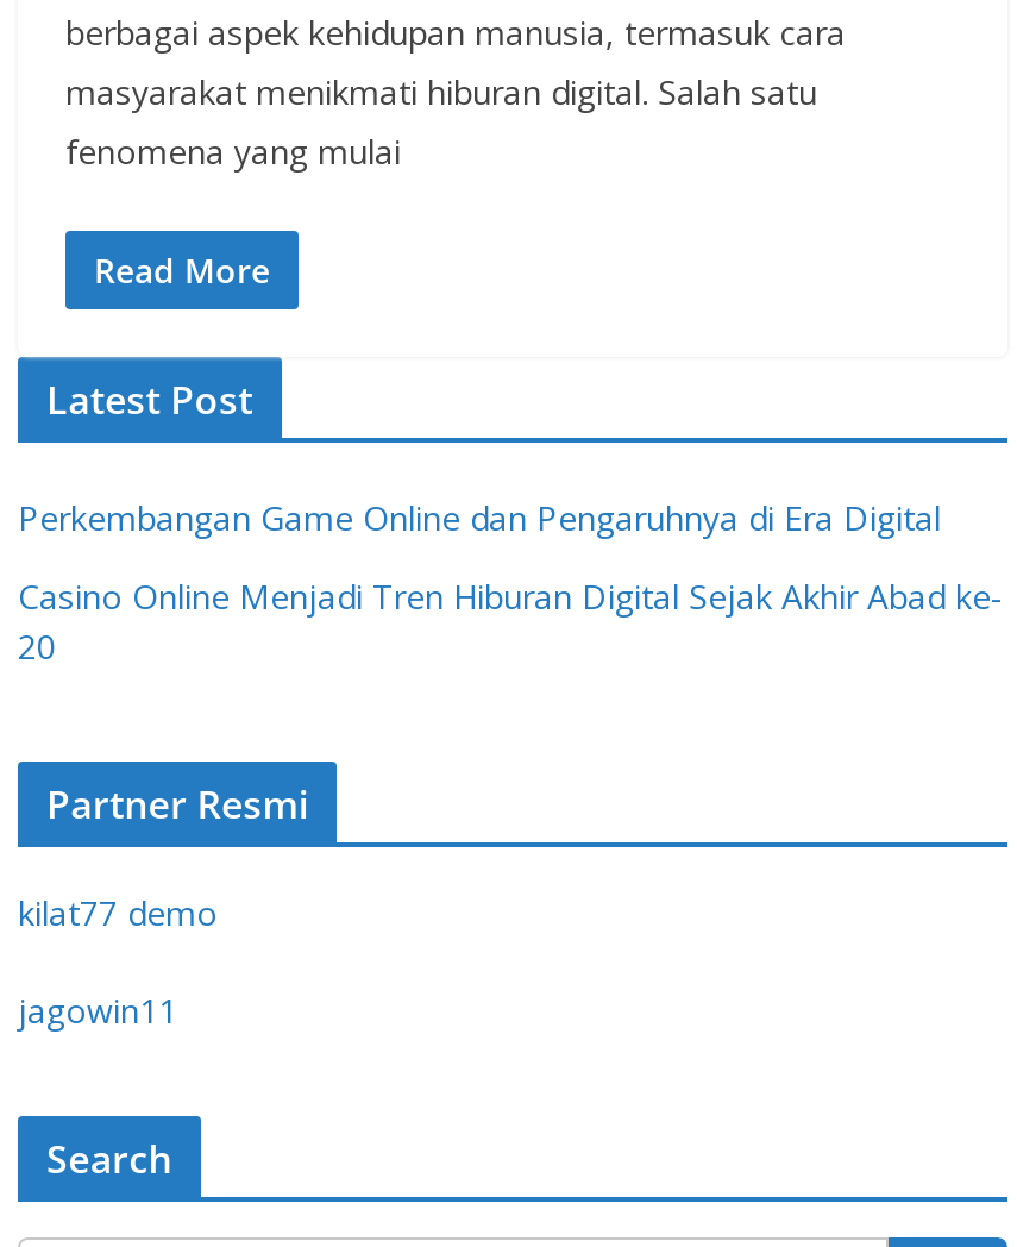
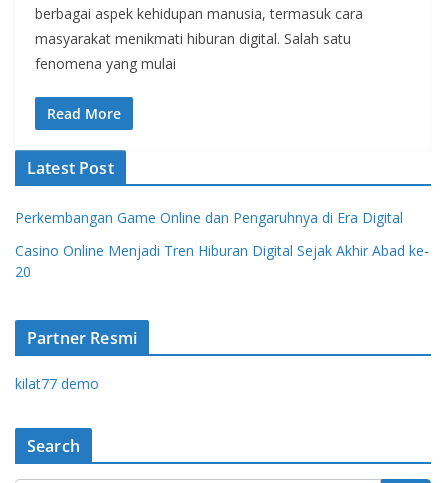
[18,988,177,1033] jagowin11 -> none

